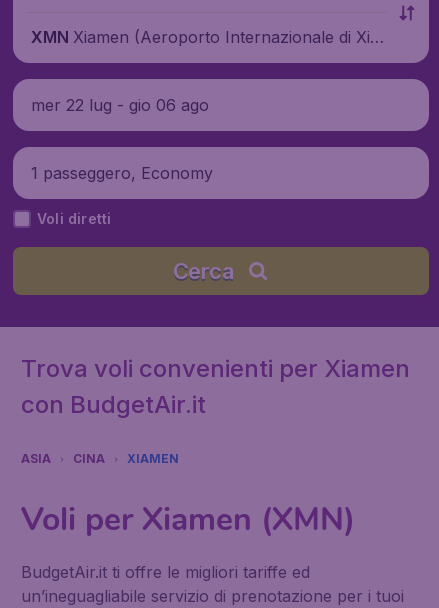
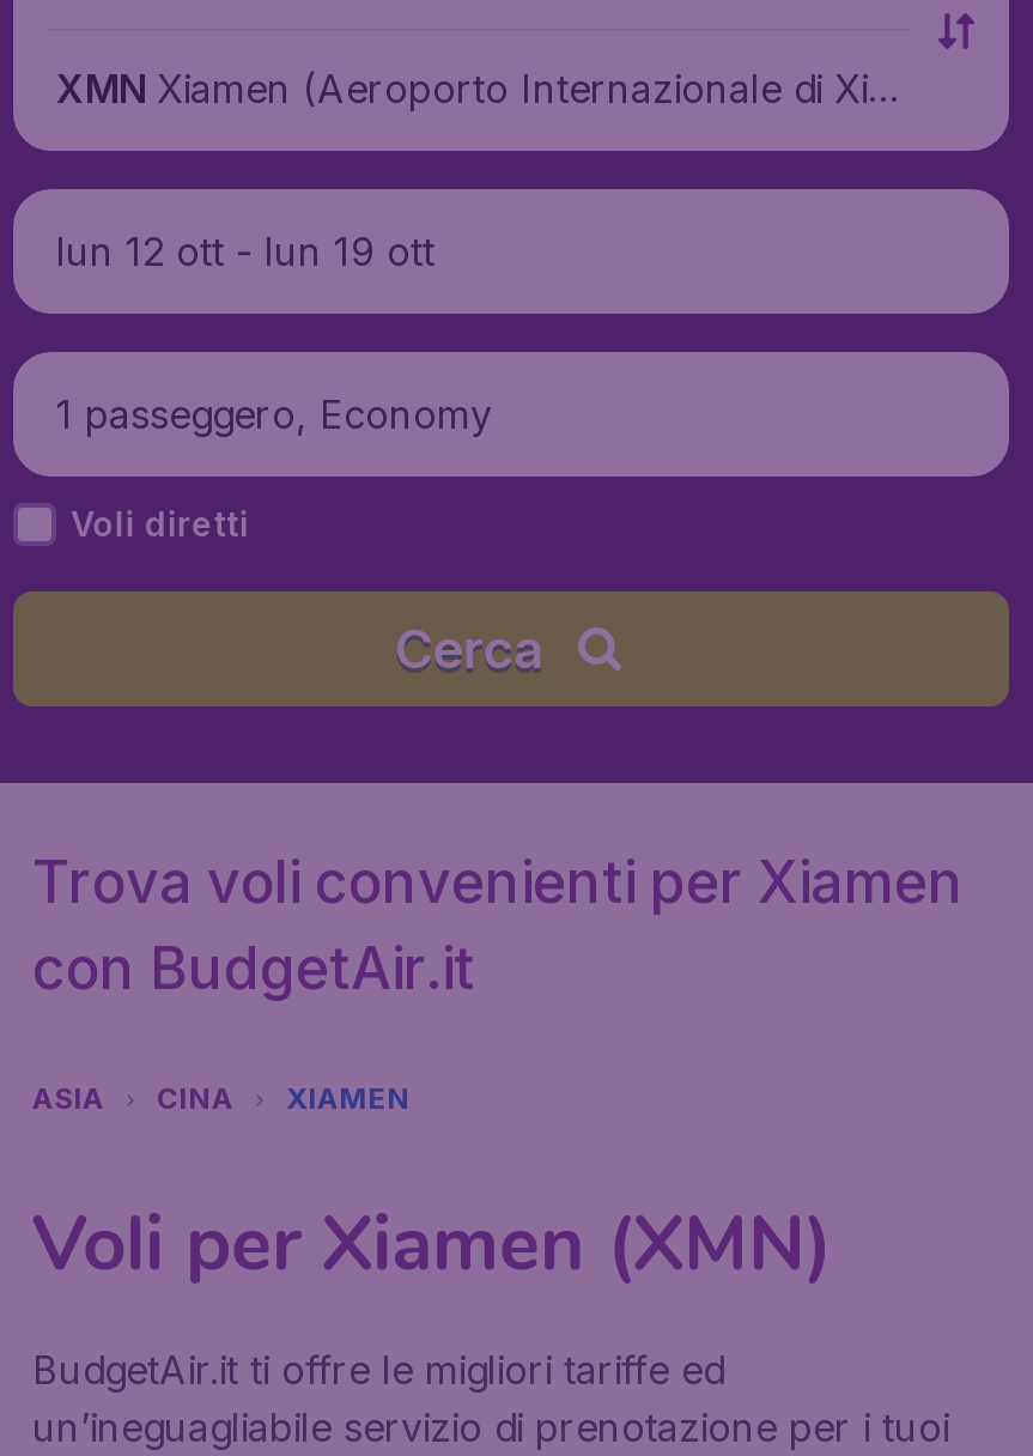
[31,94,209,114] mer 22 lug - gio 06 ago -> [56,226,435,274] lun 12 ott - lun 19 ott

